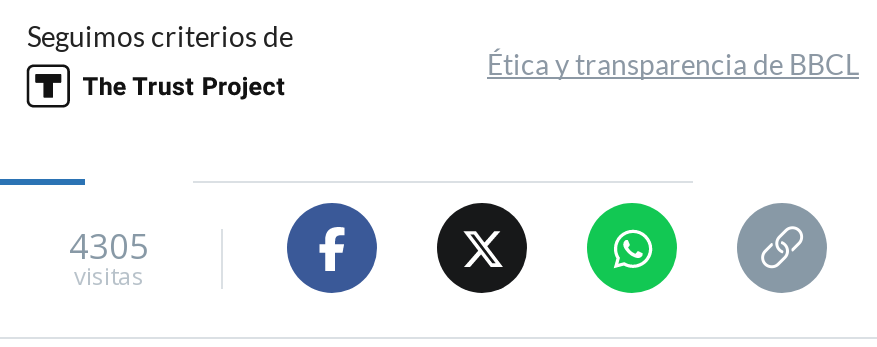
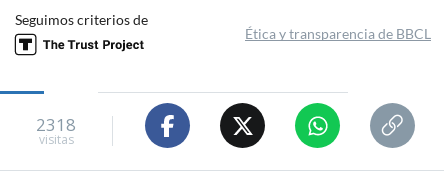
[69,223,149,269] 4305 -> [36,113,76,136] 2318

